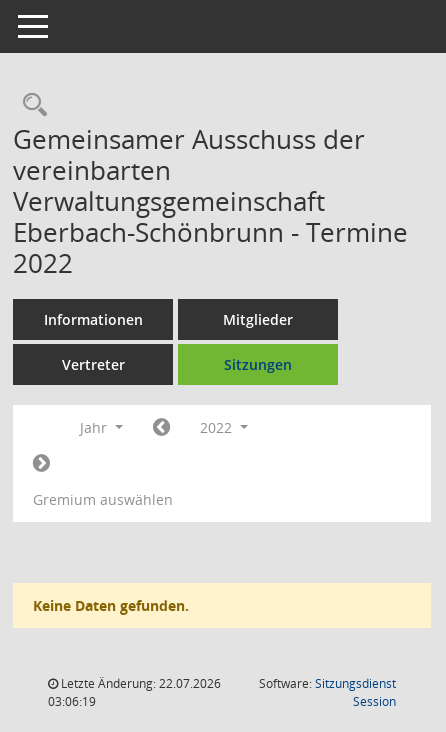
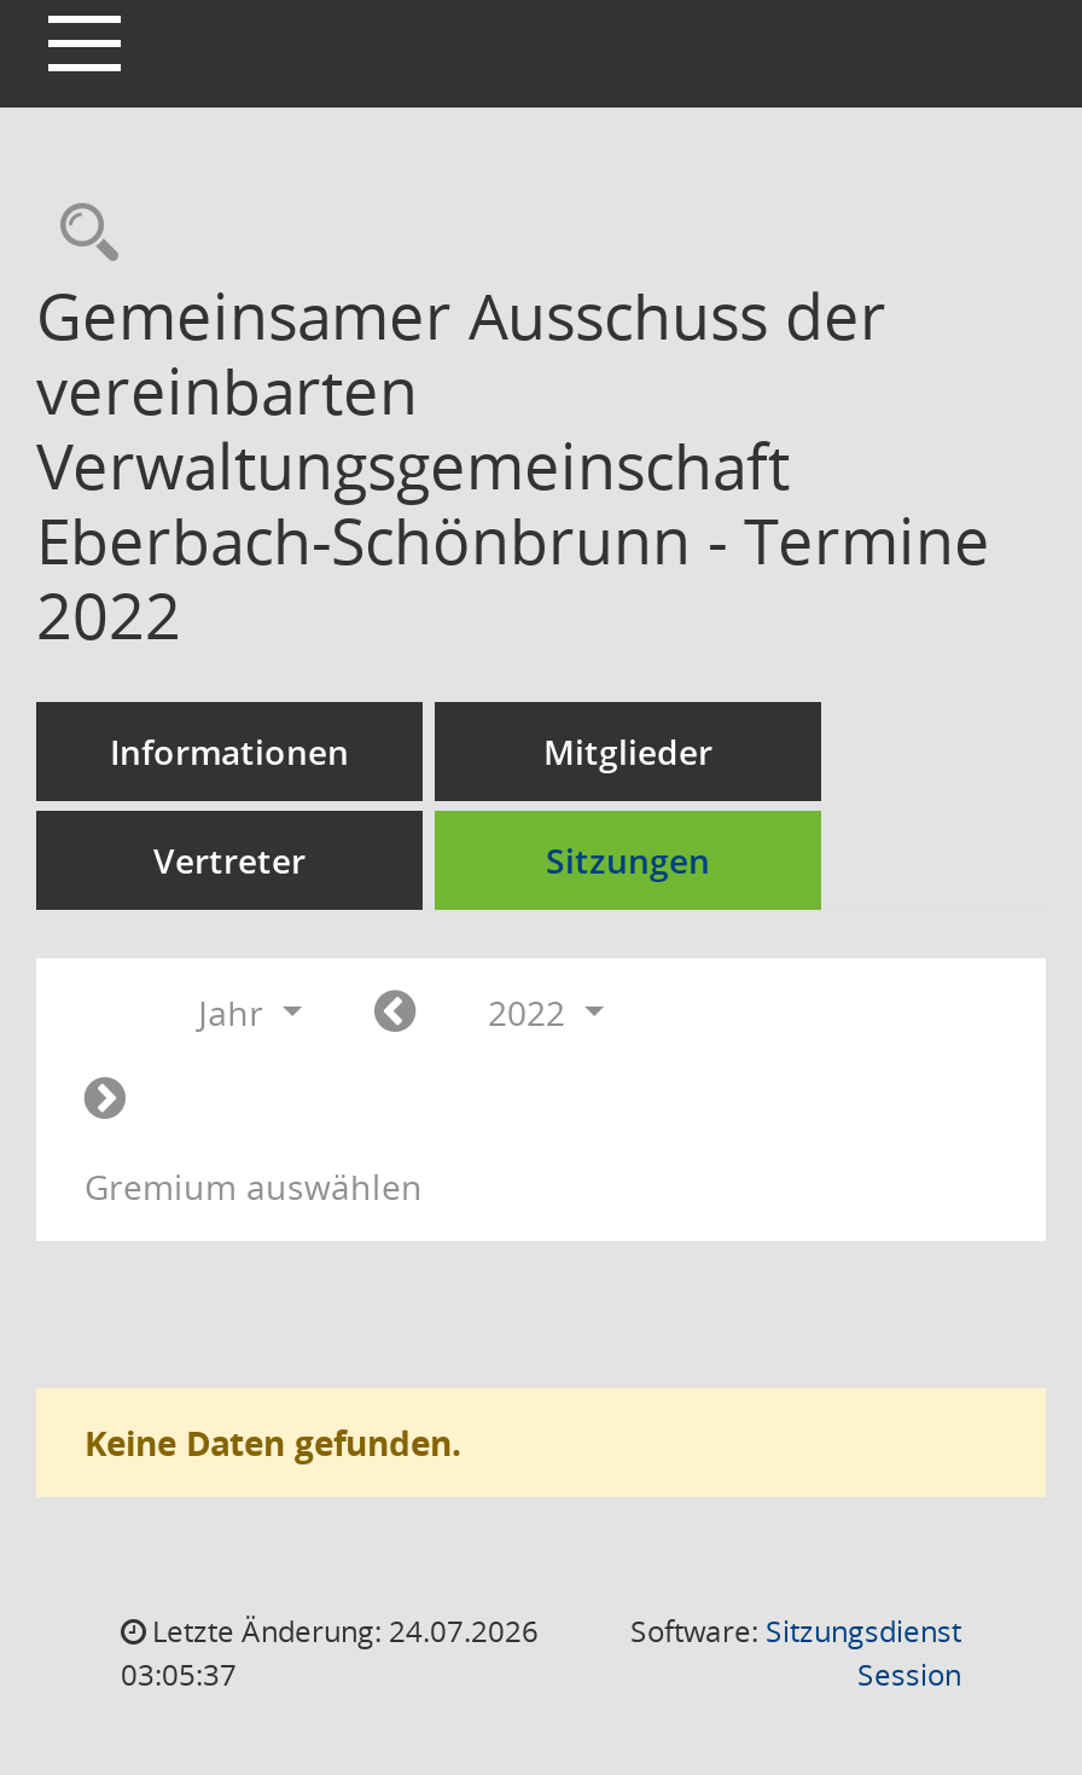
[58,675,221,692] Letzte Änderung: 22.07.2026 -> [145,1611,539,1652] Letzte Änderung: 24.07.2026
[48,693,96,710] 03:06:19 -> [121,1654,237,1695] 03:05:37

